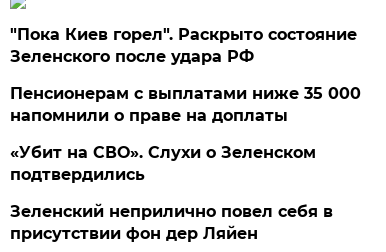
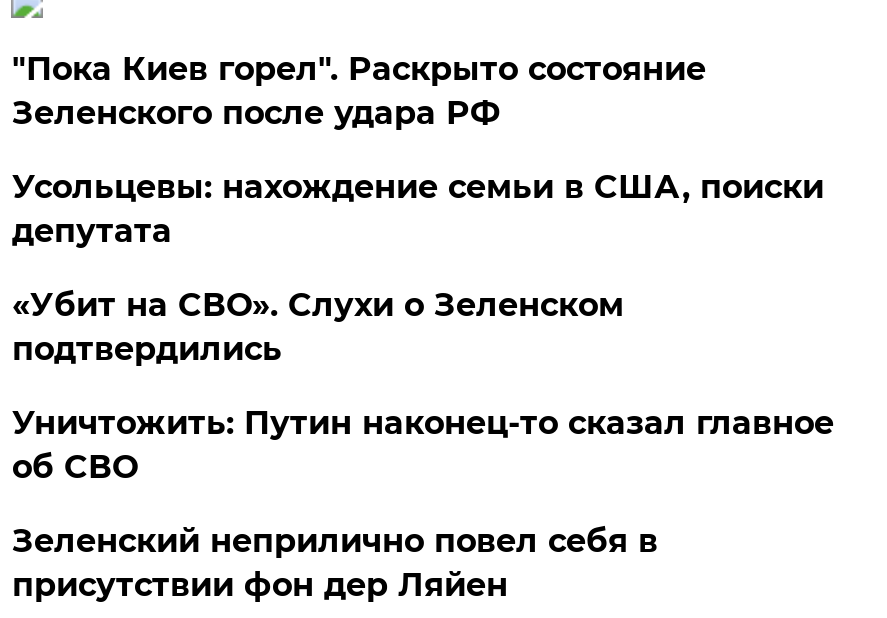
[10,84,361,125] Пенсионерам с выплатами ниже 35 000 | напомнили о праве на доплаты -> [12,168,824,250] Усольцевы: нахождение семьи в США, поиски | депутата
none -> [12,404,834,486] Уничтожить: Путин наконец-то сказал главное | об СВО

